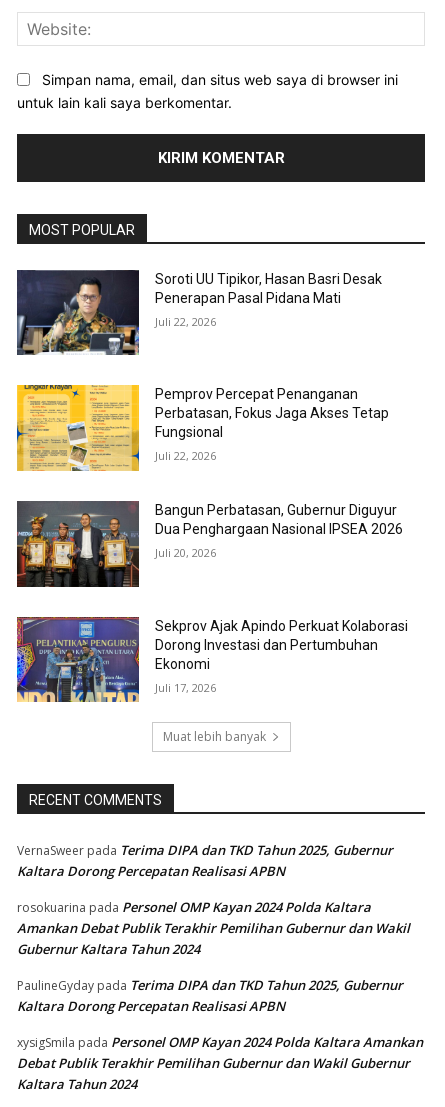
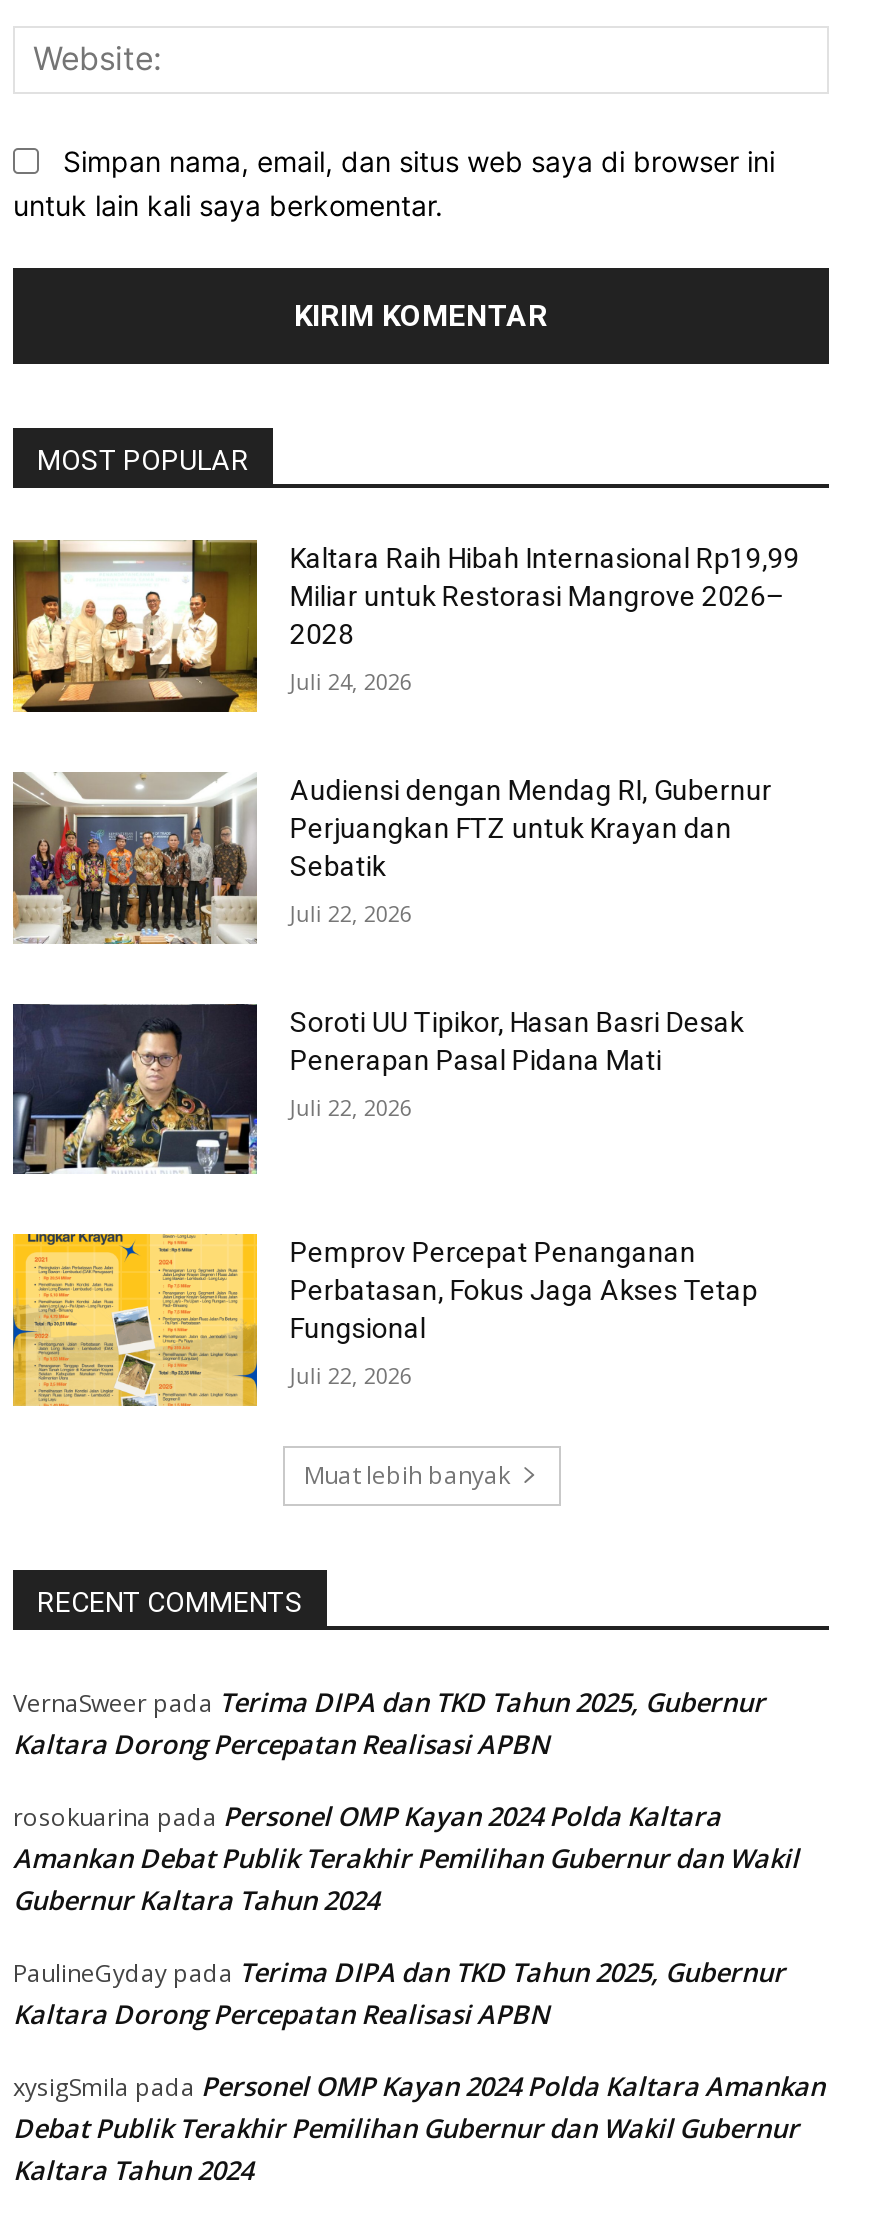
none -> [11,537,800,927] [image] | Kaltara Raih Hibah Internasional Rp19,99 | Miliar untuk Restorasi Mangrove 2026– | 2028 | Juli 24, 2026 | Audiensi dengan Mendag RI, Gubernur | Perjuangkan FTZ untuk Krayan dan | Sebatik | Juli 22, 2026
none -> [11,771,259,945] [image]
moved [16,270,389,463] -> [11,1003,758,1390]: [image] | Soroti UU Tipikor, Hasan Basri Desak | Penerapan Pasal Pidana Mati | Juli 22, 2026 | Pemprov Percepat Penanganan | Perbatasan, Fokus Jaga Akses Tetap | Fungsional | Juli 22, 2026
[16,500,403,588] [image] | Bangun Perbatasan, Gubernur Diguyur | Dua Penghargaan Nasional IPSEA 2026 | Juli 20, 2026 -> none
[16,616,408,703] [image] | Sekprov Ajak Apindo Perkuat Kolaborasi | Dorong Investasi dan Pertumbuhan | Ekonomi | Juli 17, 2026 -> none

